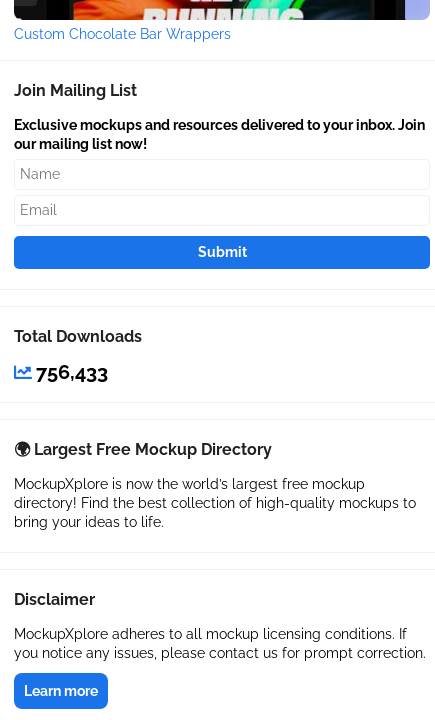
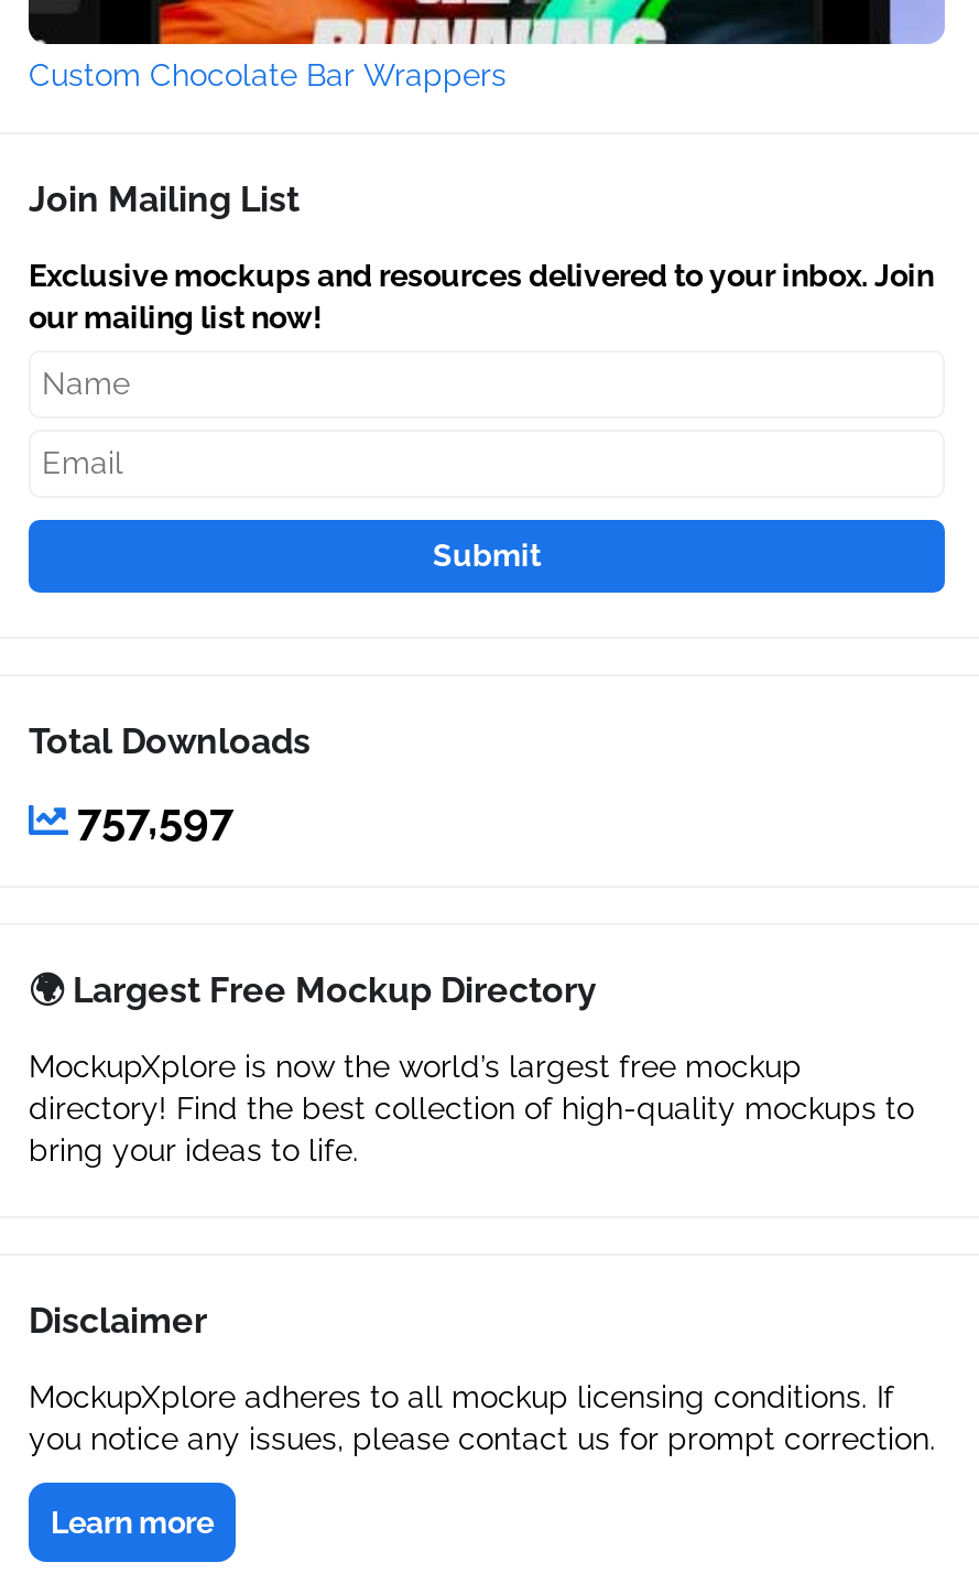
[36,360,108,384] 756,433 -> [77,792,233,845] 757,597

